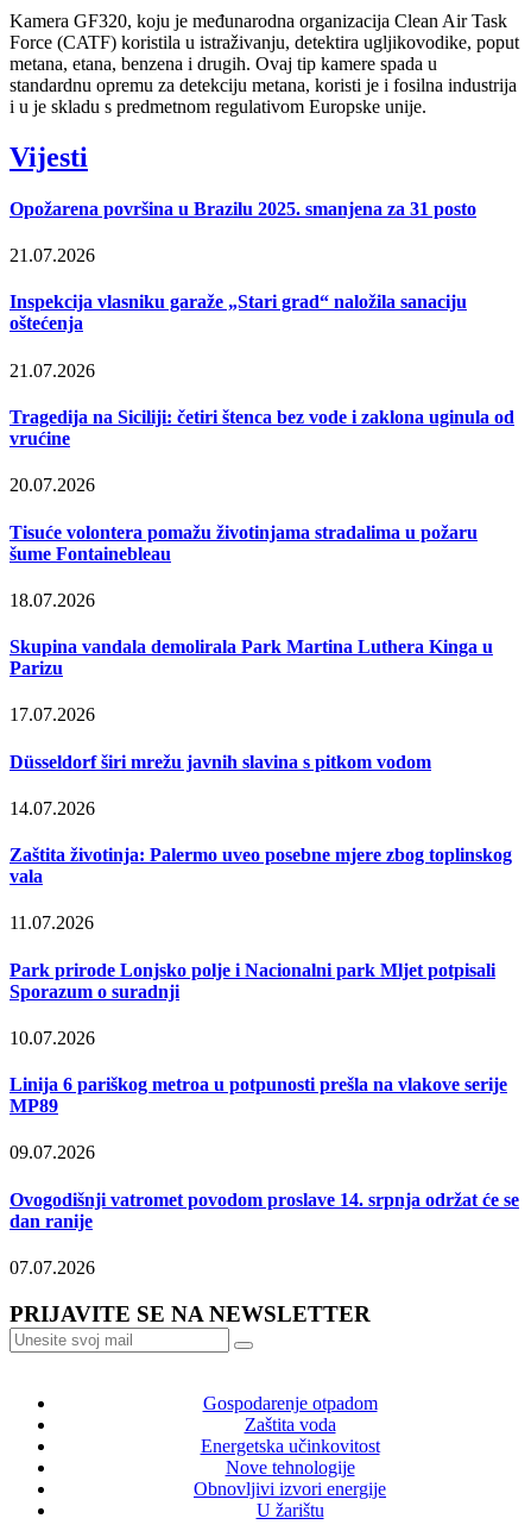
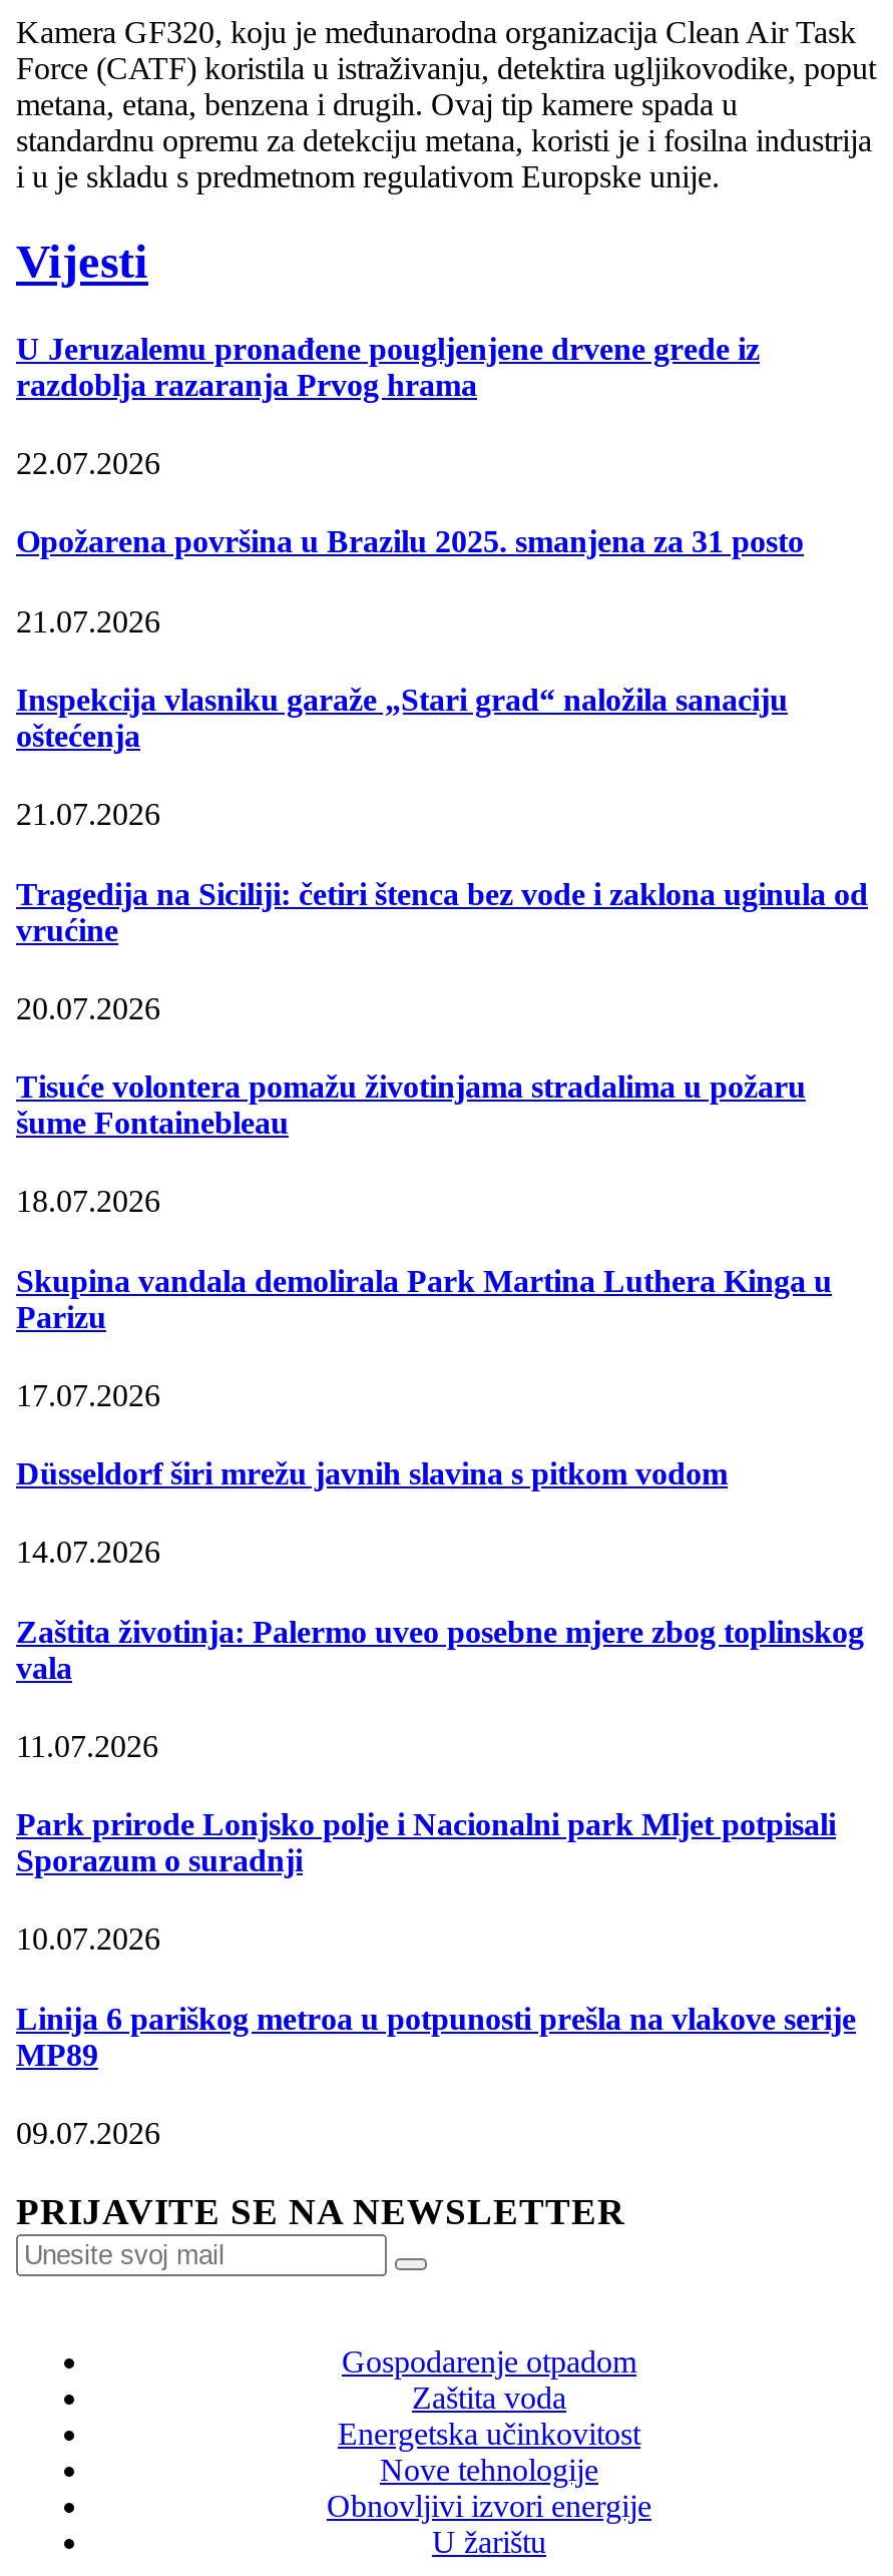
none -> [16,332,760,481] U Jeruzalemu pronađene pougljenjene drvene grede iz | razdoblja razaranja Prvog hrama | 22.07.2026
moved [10,199,514,1163] -> [16,525,868,2150]: Opožarena površina u Brazilu 2025. smanjena za 31 posto | 21.07.2026 | Inspekcija vlasniku garaže „Stari grad“ naložila sanaciju | ... | MP89 | 09.07.2026
[10,1189,519,1278] Ovogodišnji vatromet povodom proslave 14. srpnja održat će se | dan ranije | 07.07.2026 -> none

